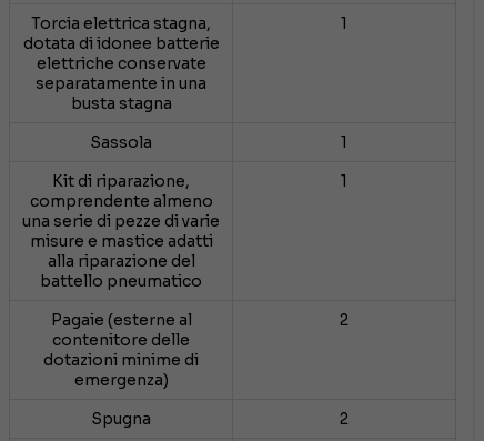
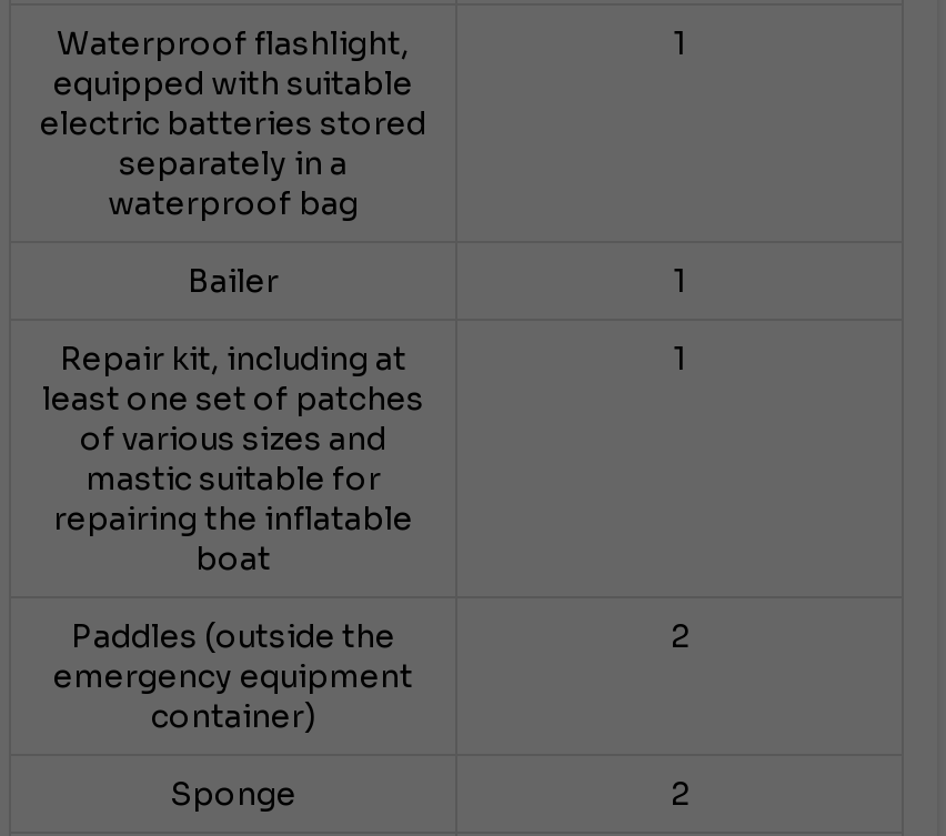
[23,13,219,113] Torcia elettrica stagna, | dotata di idonee batterie | elettriche conservate | separatamente in una | busta stagna -> [40,24,426,223] Waterproof flashlight, | equipped with suitable | electric batteries stored | separately in a | waterproof bag
[90,132,152,152] Sassola -> [188,261,279,301] Bailer
[22,171,220,291] Kit di riparazione, | comprendente almeno | una serie di pezze di varie | misure e mastice adatti | alla riparazione del | battello pneumatico -> [42,339,424,579] Repair kit, including at | least one set of patches | of various sizes and | mastic suitable for | repairing the inflatable | boat
[43,310,199,390] Pagaie (esterne al | contenitore delle | dotazioni minime di | emergenza) -> [53,616,413,736] Paddles (outside the | emergency equipment | container)
[91,409,151,429] Spugna -> [170,774,296,814] Sponge

